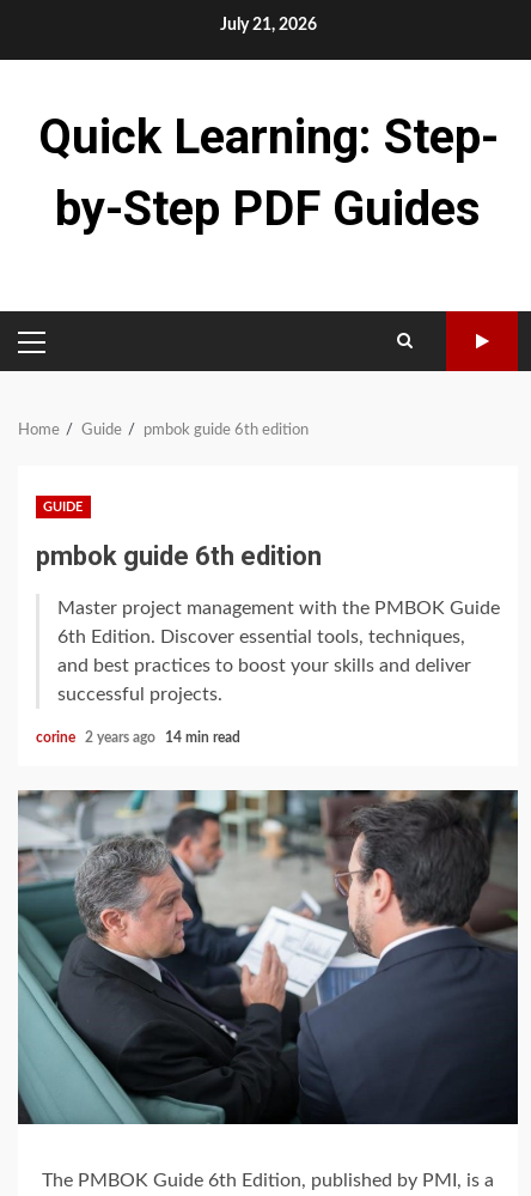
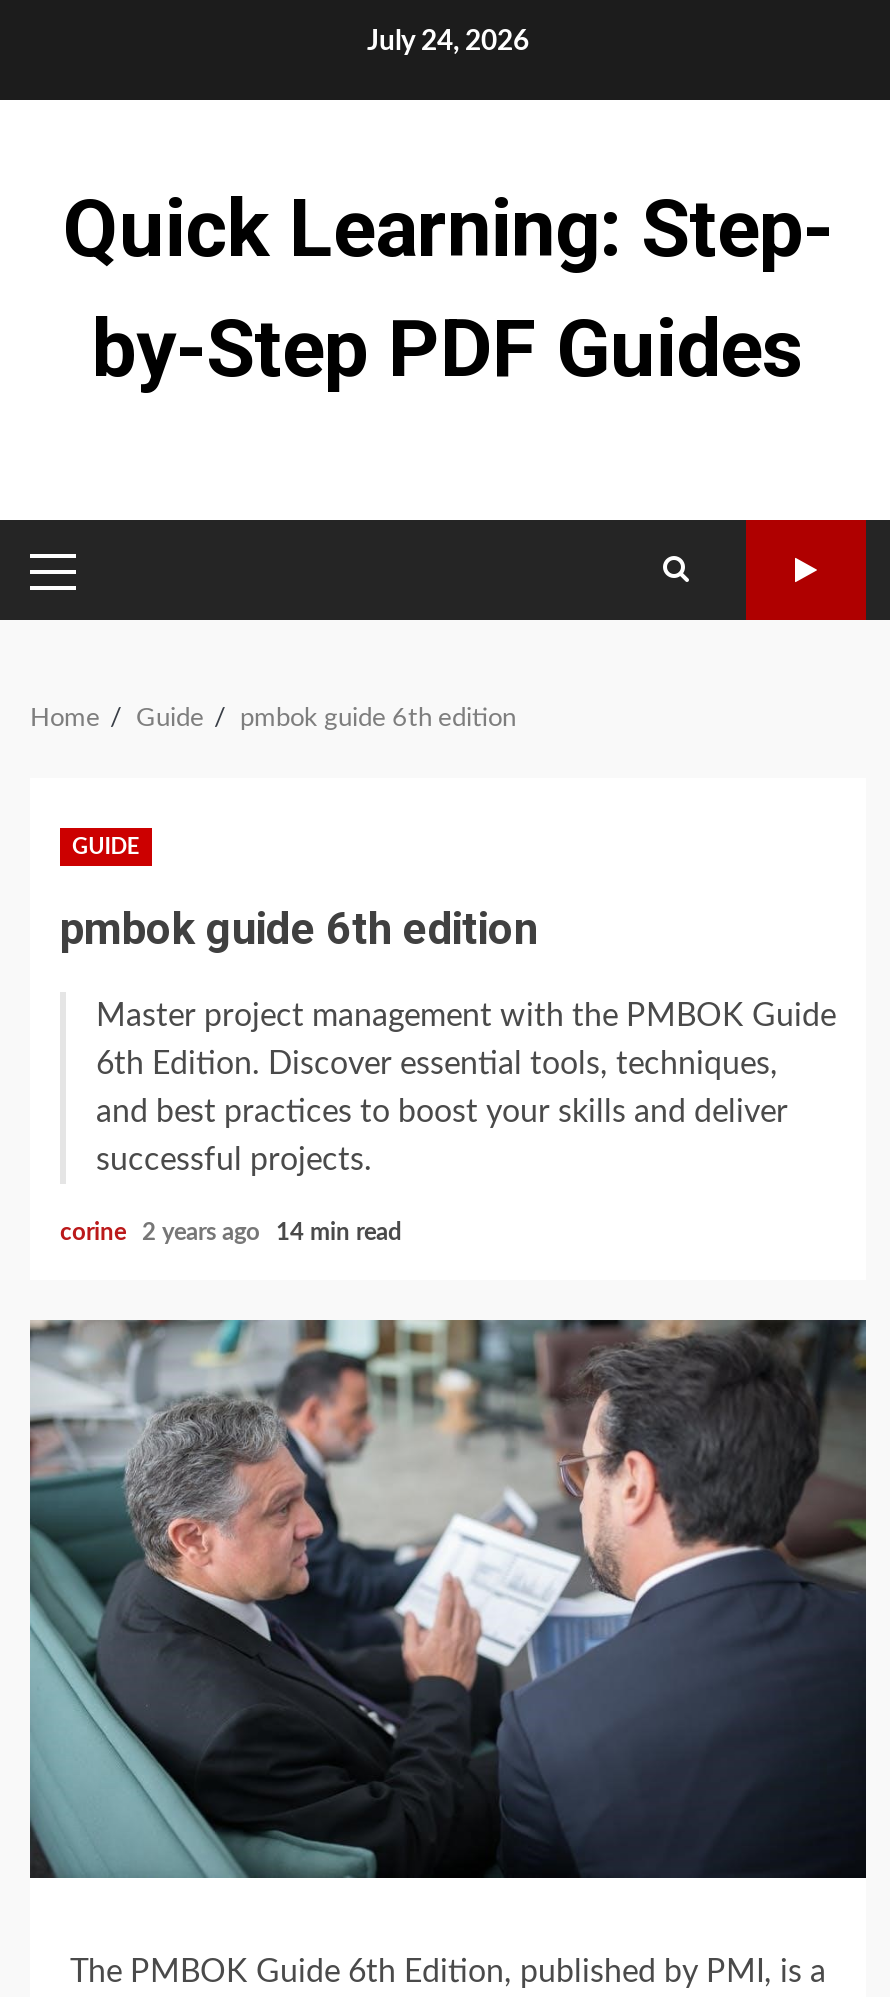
[219,17,316,34] July 21, 2026 -> [367,28,529,56] July 24, 2026

